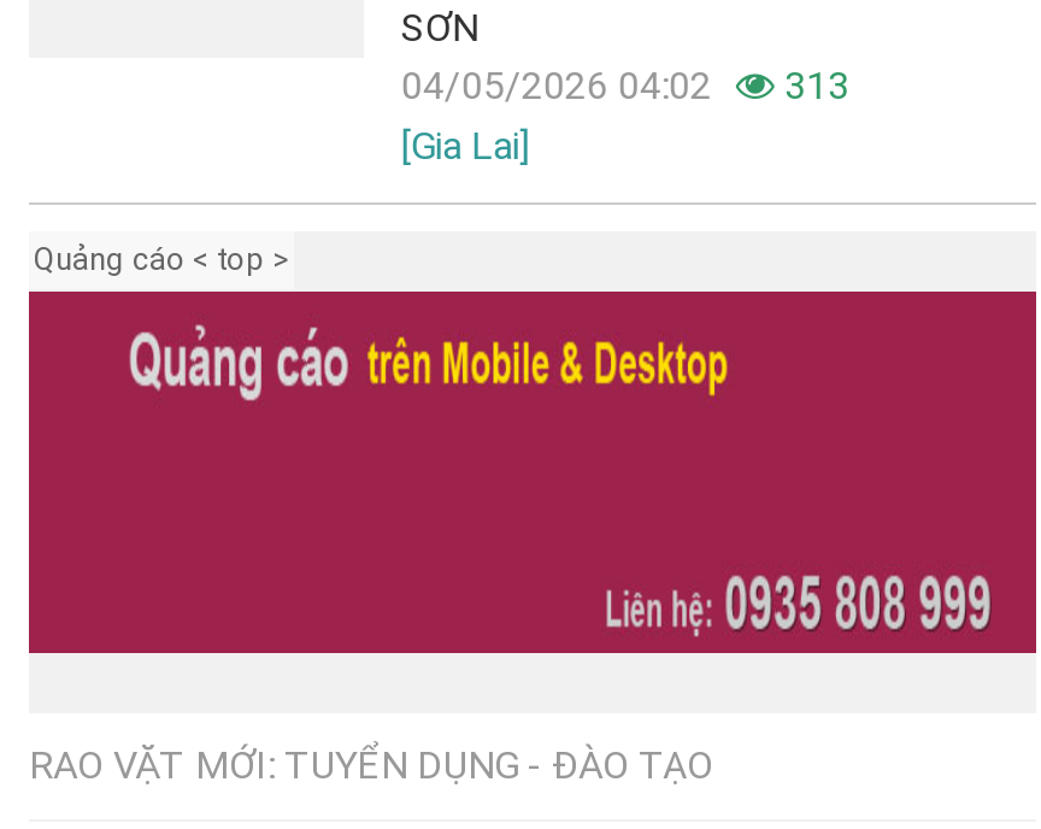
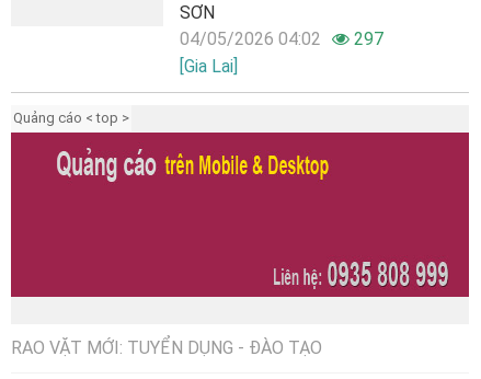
[401,63,849,109] 04/05/2026 04:02 313 -> [180,29,384,49] 04/05/2026 04:02 297

